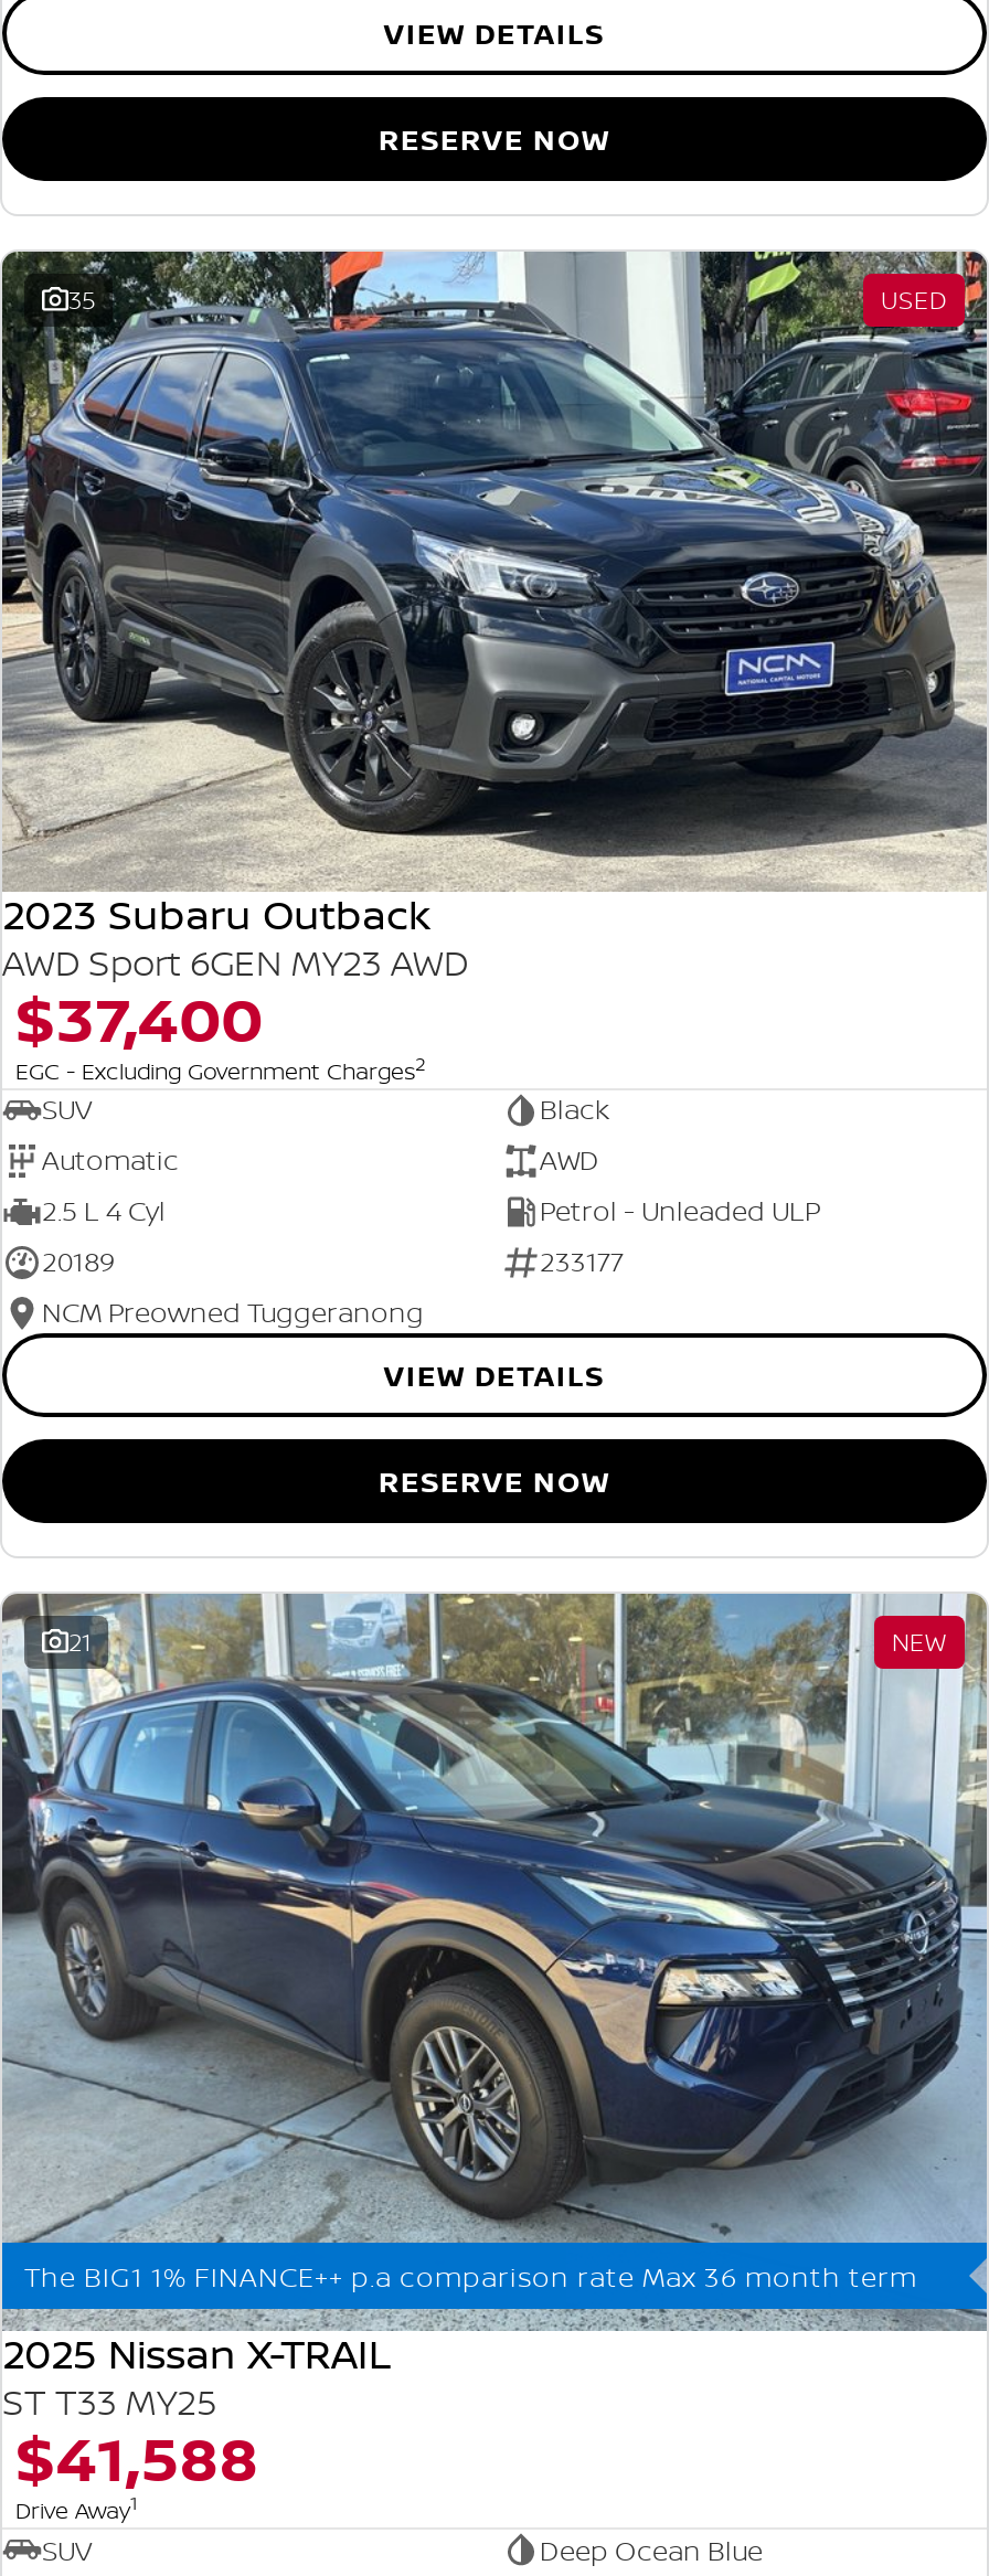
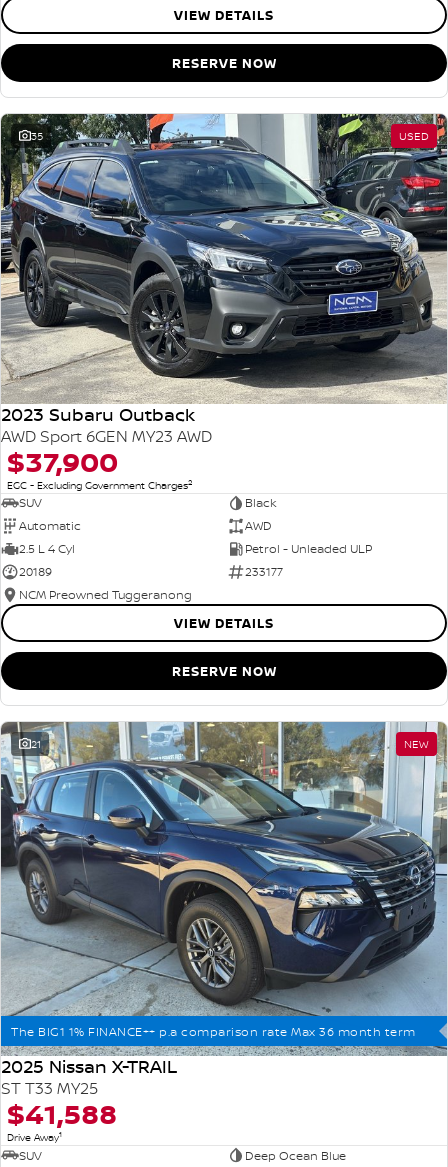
[15,975,263,1061] $37,400 -> [7,442,118,481] $37,900

